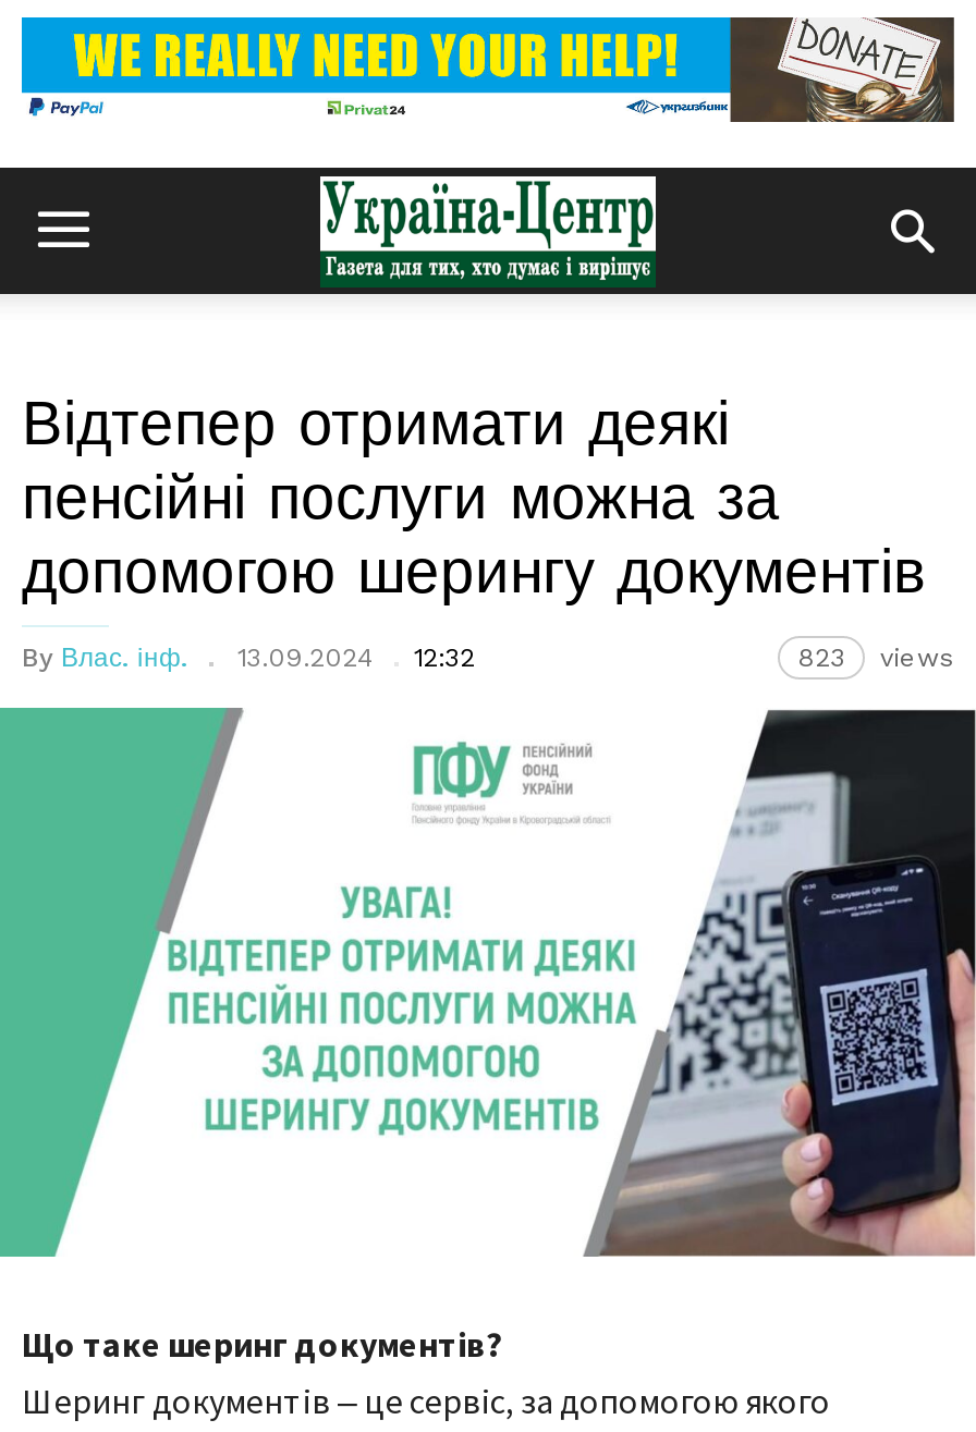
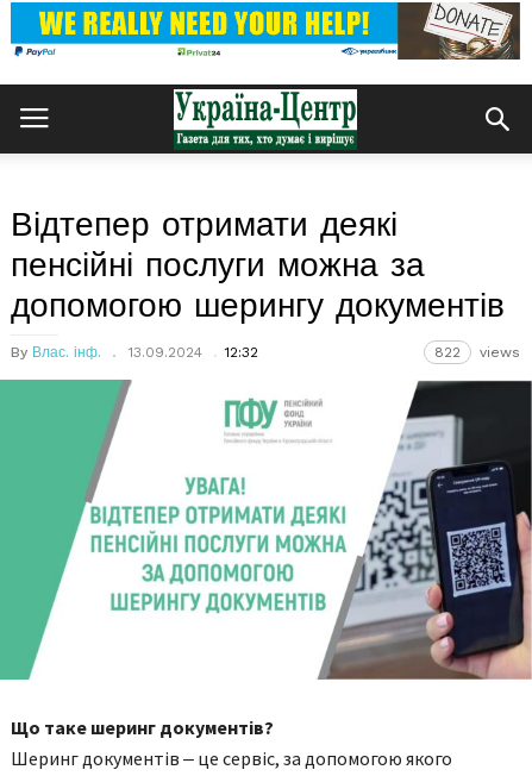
[797,642,954,673] 823 views -> [434,344,520,361] 822 views

